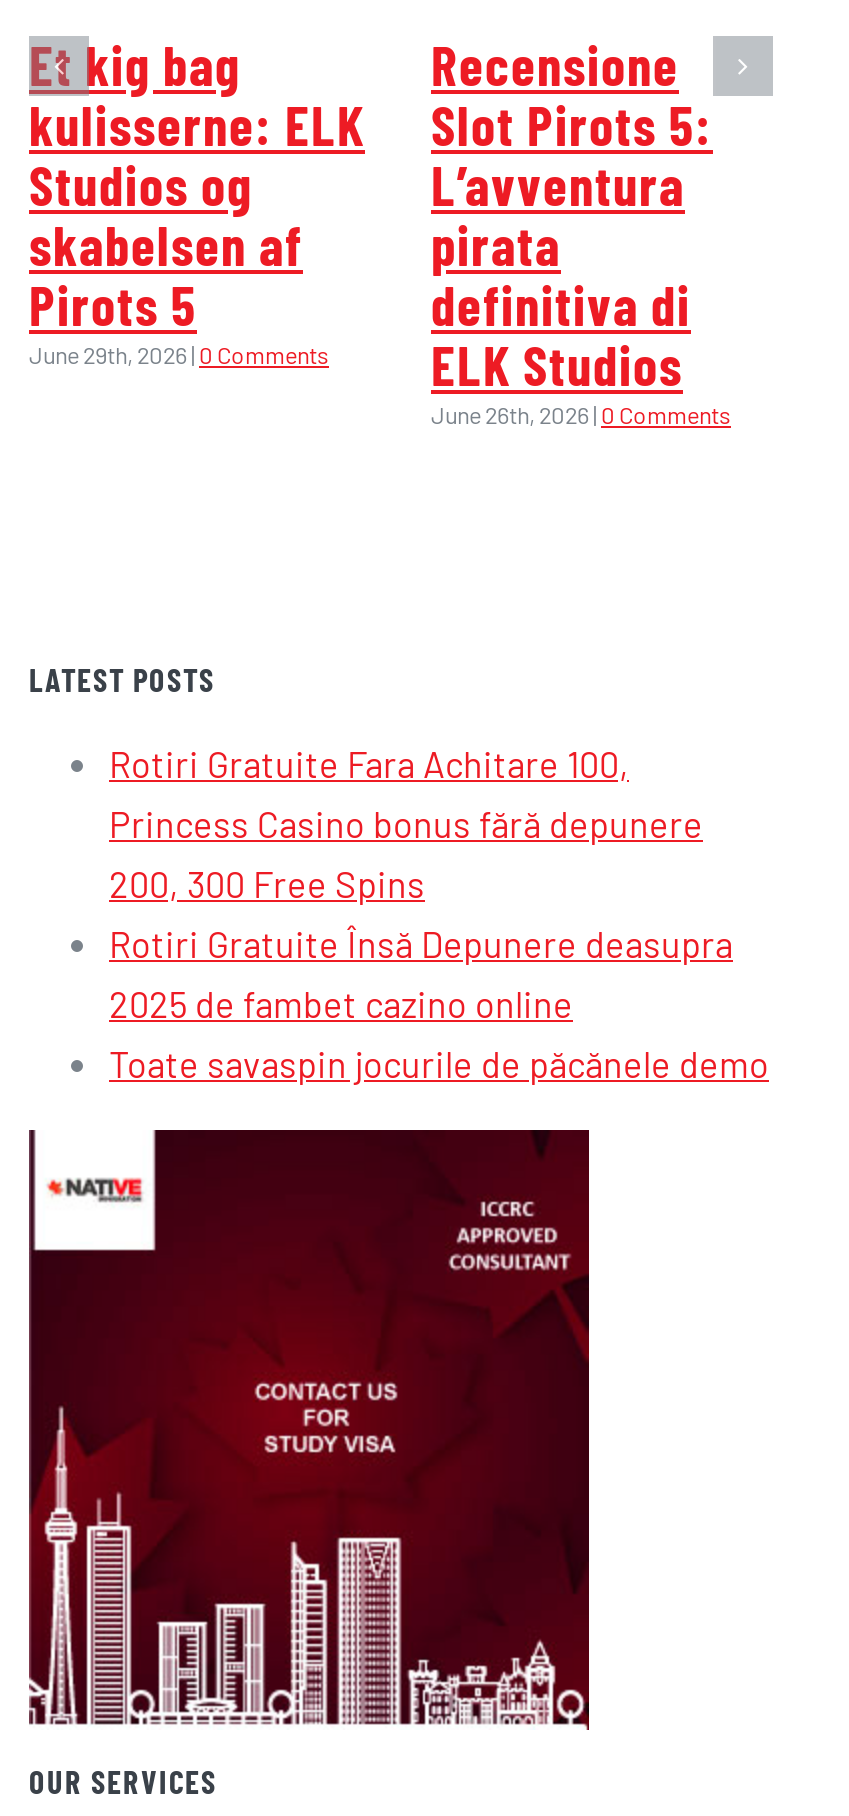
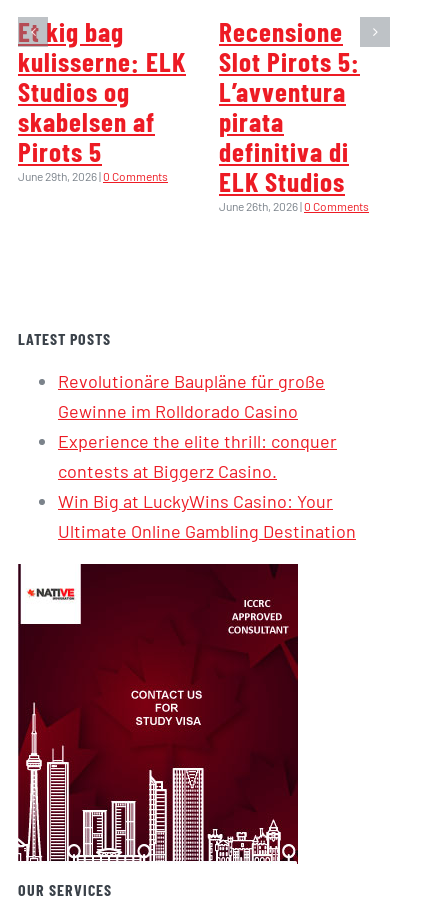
[109,742,769,1086] Rotiri Gratuite Fara Achitare 100, | Princess Casino bonus fără depunere | 200, 300 Free Spins | Rotiri Gratuite Însă Depunere deasupra | 2025 de fambet cazino online | Toate savaspin jocurile de păcănele demo -> [58,370,356,542] Revolutionäre Baupläne für große | Gewinne im Rolldorado Casino | Experience the elite thrill: conquer | contests at Biggerz Casino. | Win Big at LuckyWins Casino: Your | Ultimate Online Gambling Destination

